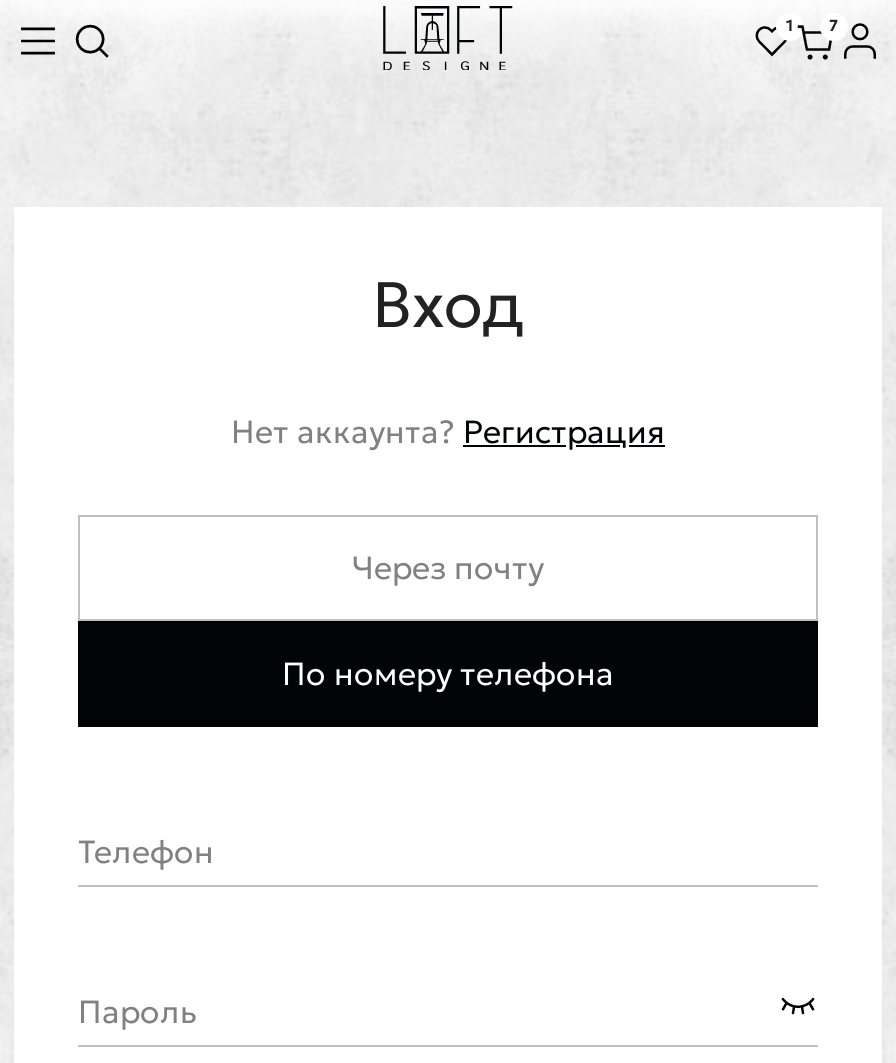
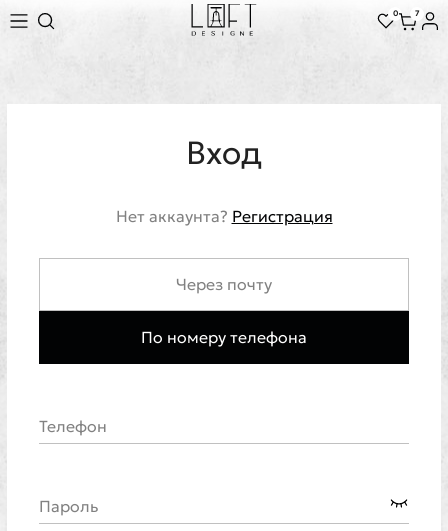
[786,15,839,35] 1 7 -> [392,8,419,18] 0 7

